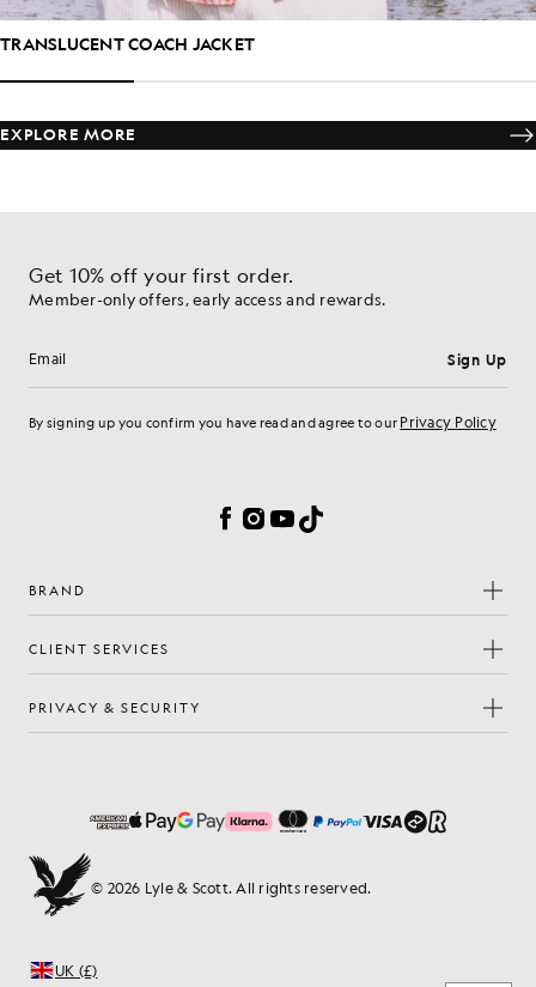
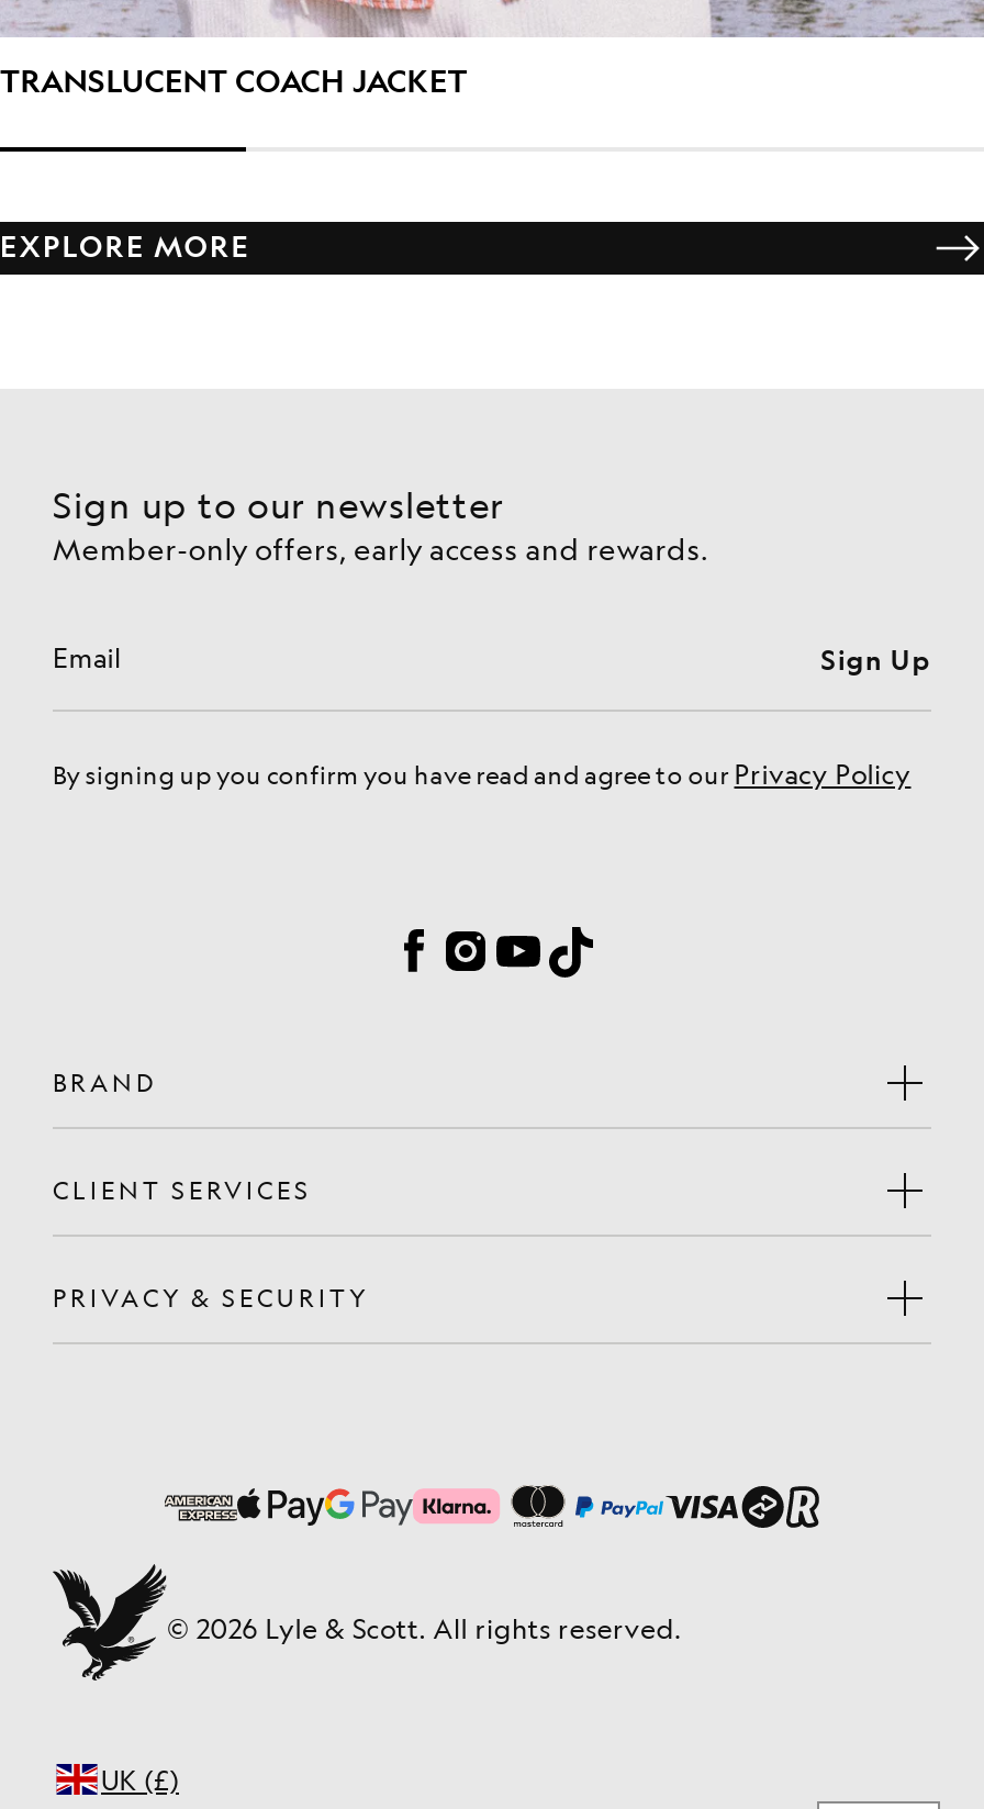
[29,262,294,287] Get 10% off your first order. -> [53,481,504,527] Sign up to our newsletter

